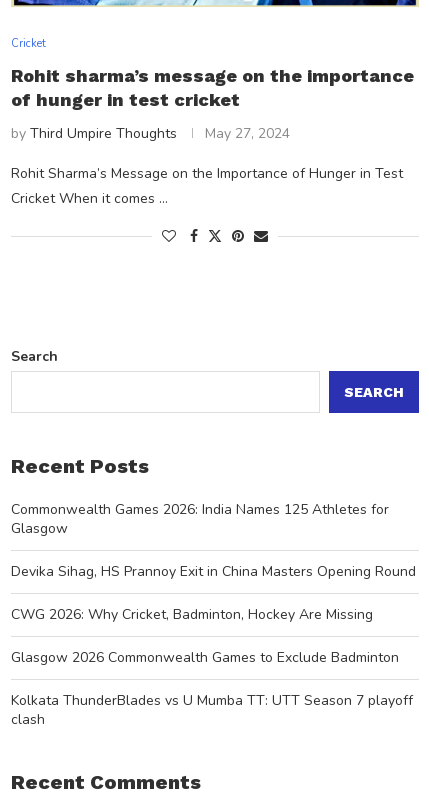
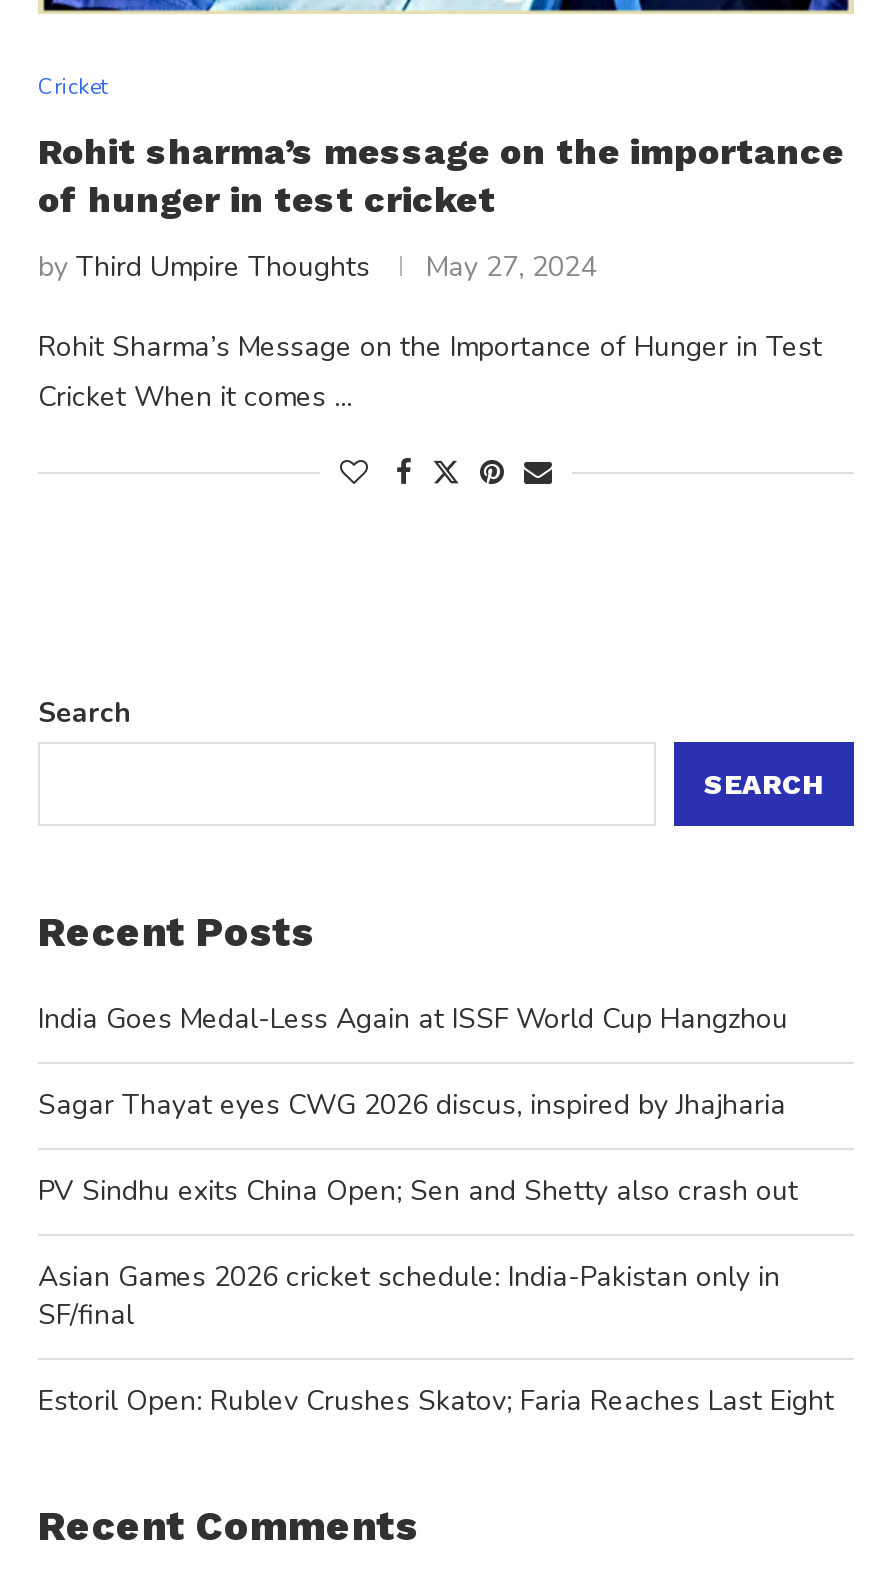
[11,500,389,538] Commonwealth Games 2026: India Names 125 Athletes for | Glasgow -> [38,1000,788,1038] India Goes Medal-Less Again at ISSF World Cup Hangzhou
[11,562,416,581] Devika Sihag, HS Prannoy Exit in China Masters Opening Round -> [38,1086,786,1124] Sagar Thayat eyes CWG 2026 discus, inspired by Jhajharia
[11,605,373,624] CWG 2026: Why Cricket, Badminton, Hockey Are Missing -> [38,1172,798,1210] PV Sindhu exits China Open; Sen and Shetty also crash out
[11,648,399,667] Glasgow 2026 Commonwealth Games to Exclude Badminton -> [38,1258,780,1334] Asian Games 2026 cricket schedule: India-Pakistan only in | SF/final
[11,691,413,729] Kolkata ThunderBlades vs U Mumba TT: UTT Season 7 playoff | clash -> [38,1382,834,1420] Estoril Open: Rublev Crushes Skatov; Faria Reaches Last Eight

